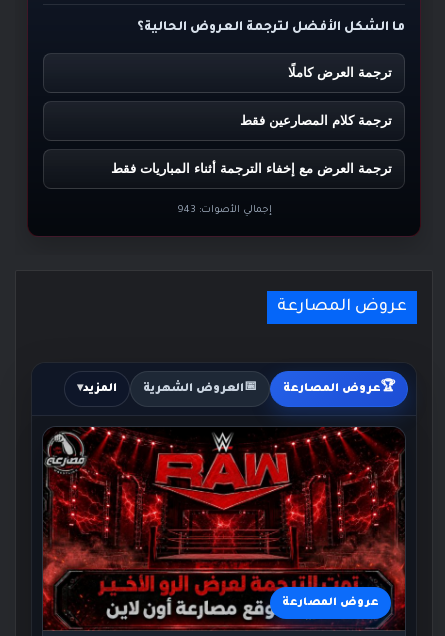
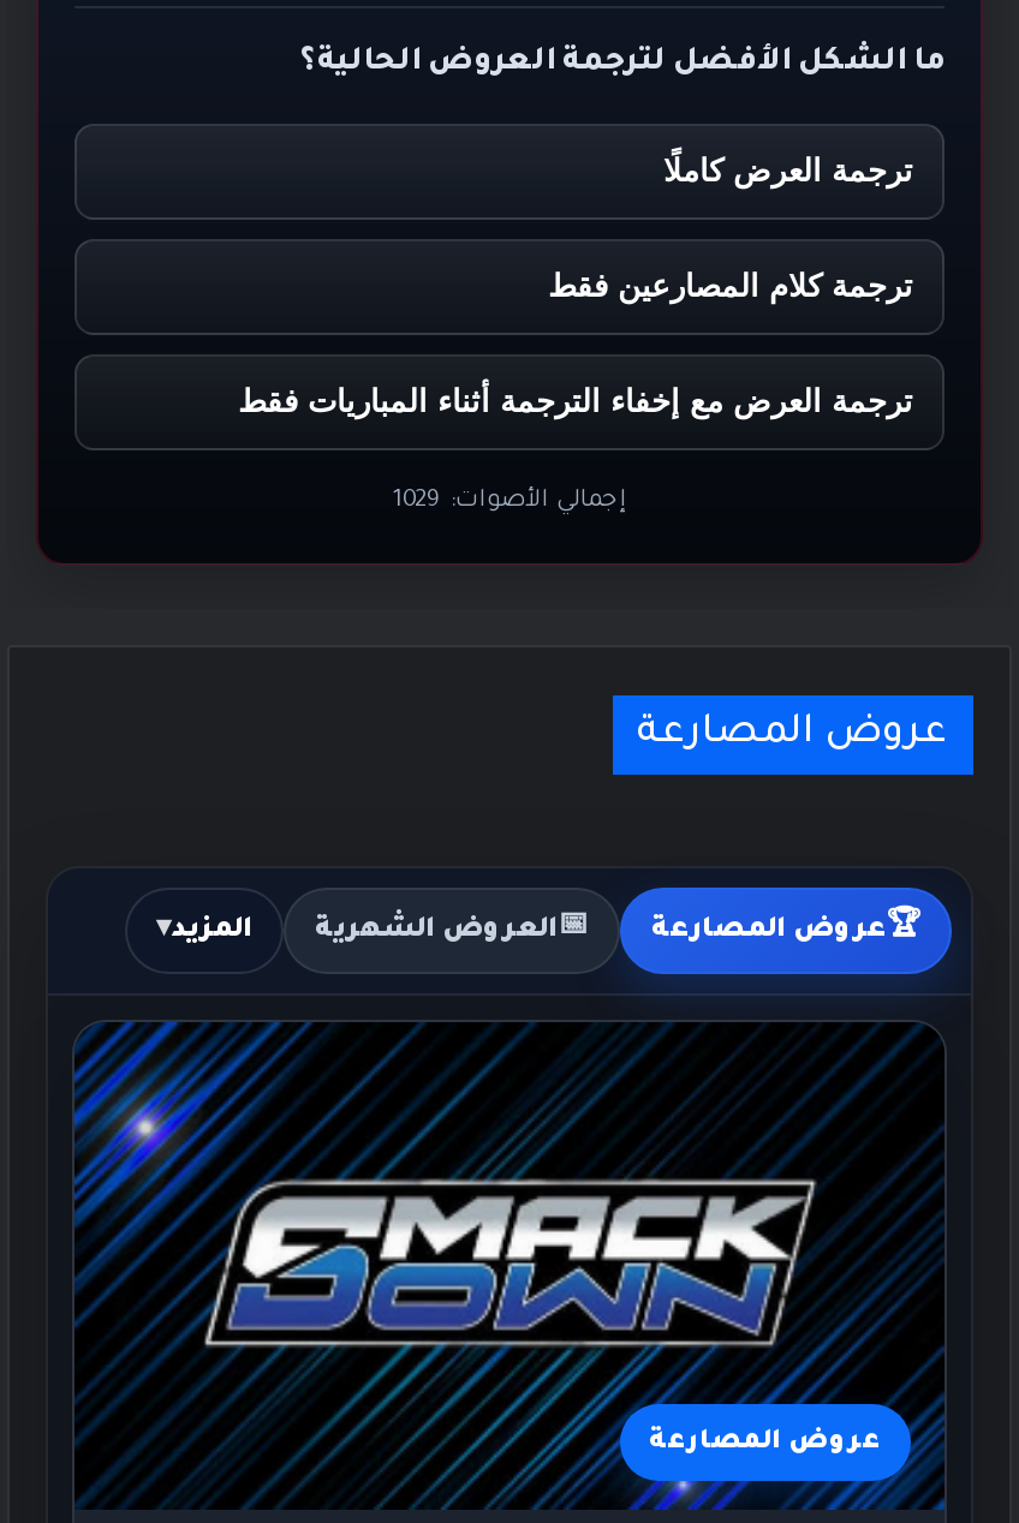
[176,204,271,215] إجمالي الأصوات: 943 -> [393,488,626,514] إجمالي الأصوات: 1029
[42,426,406,631] [image] -> [72,1020,947,1510] [image]

